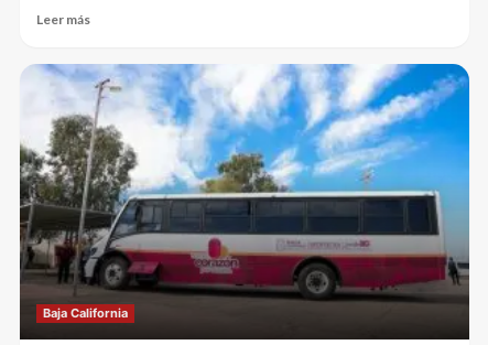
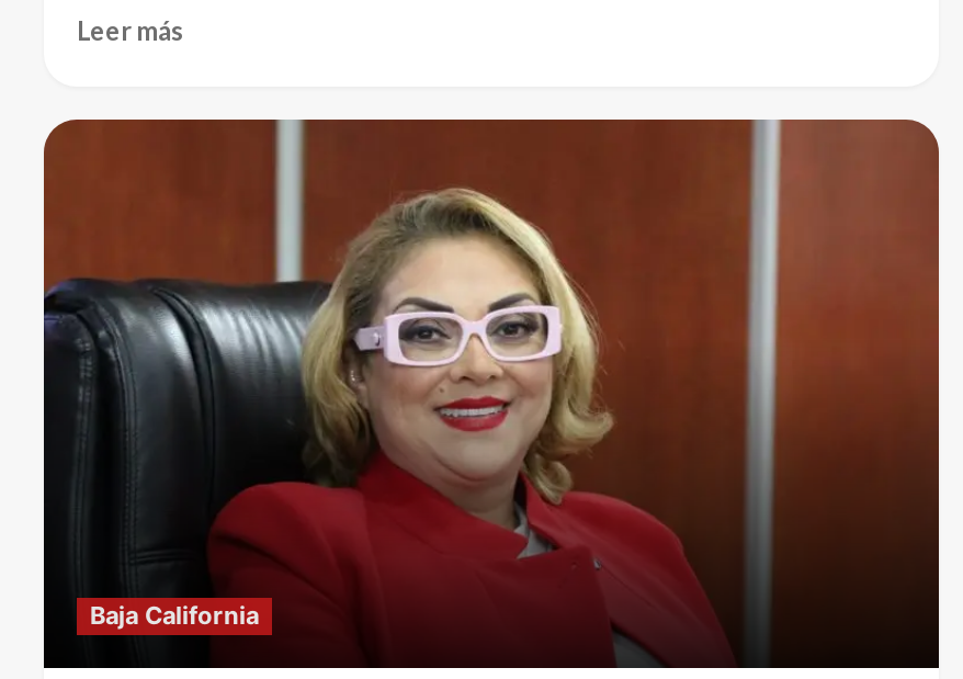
[20,63,470,339] [image] -> [42,116,941,669] [image]

